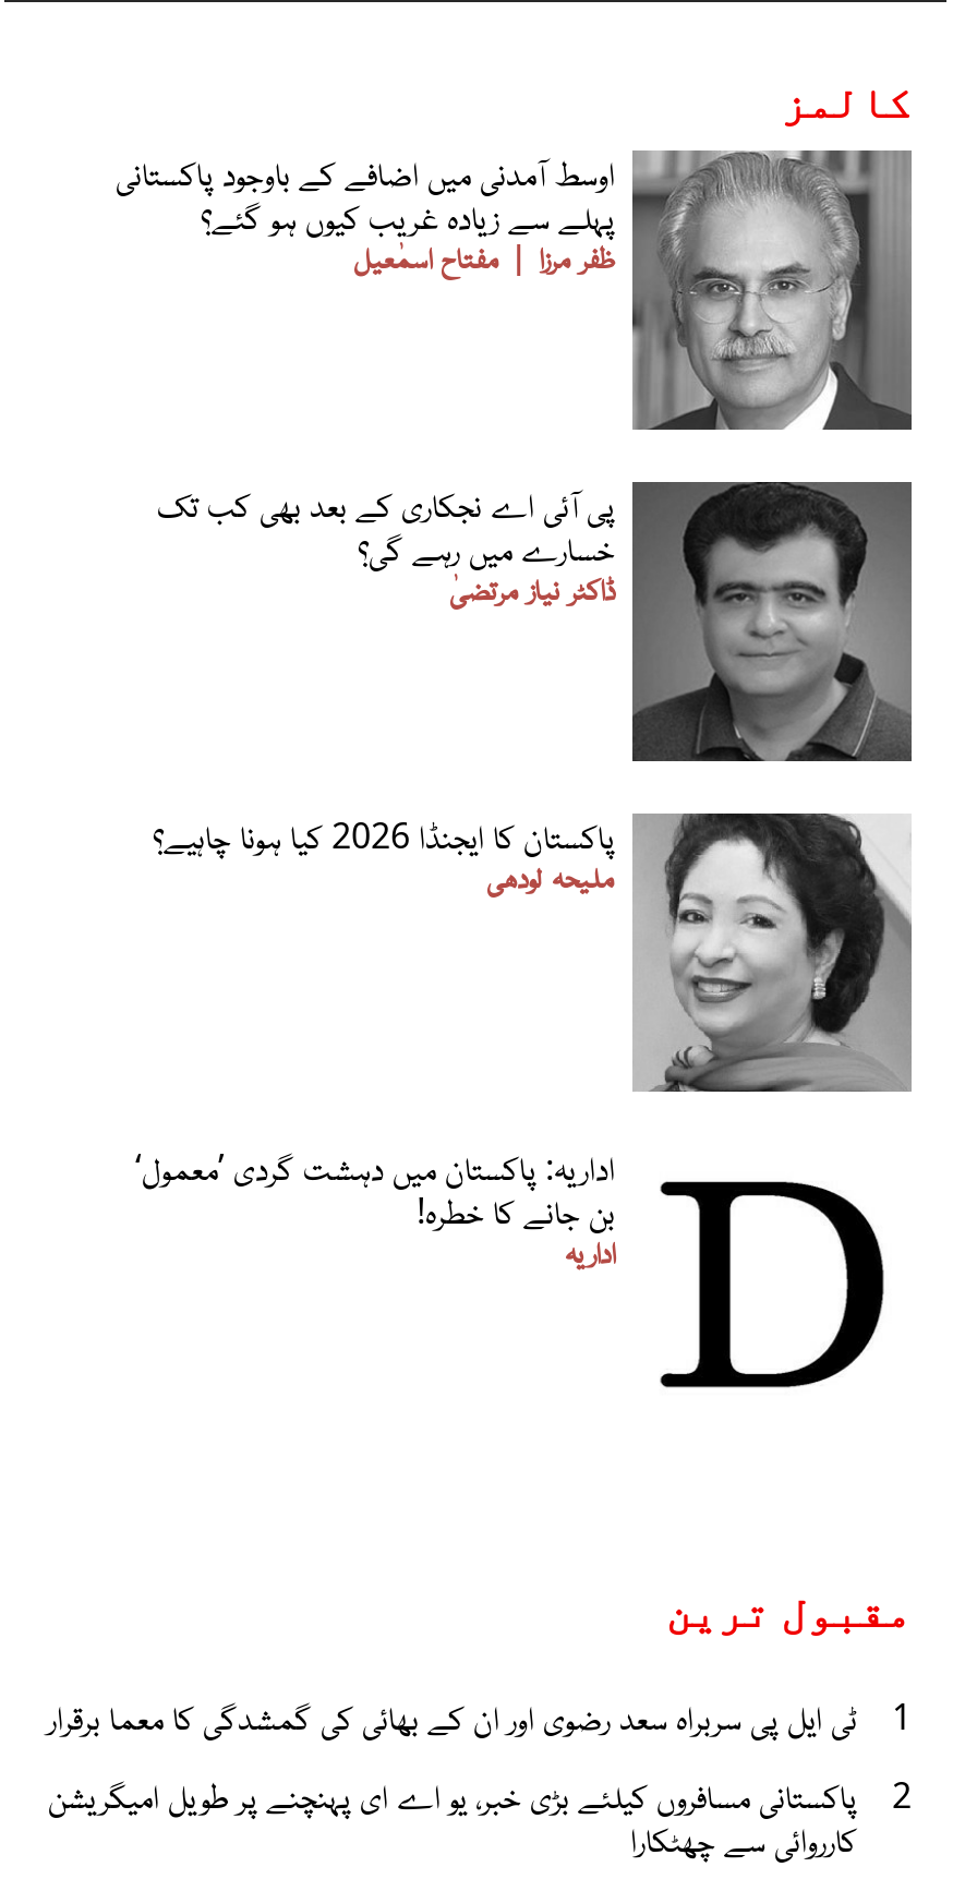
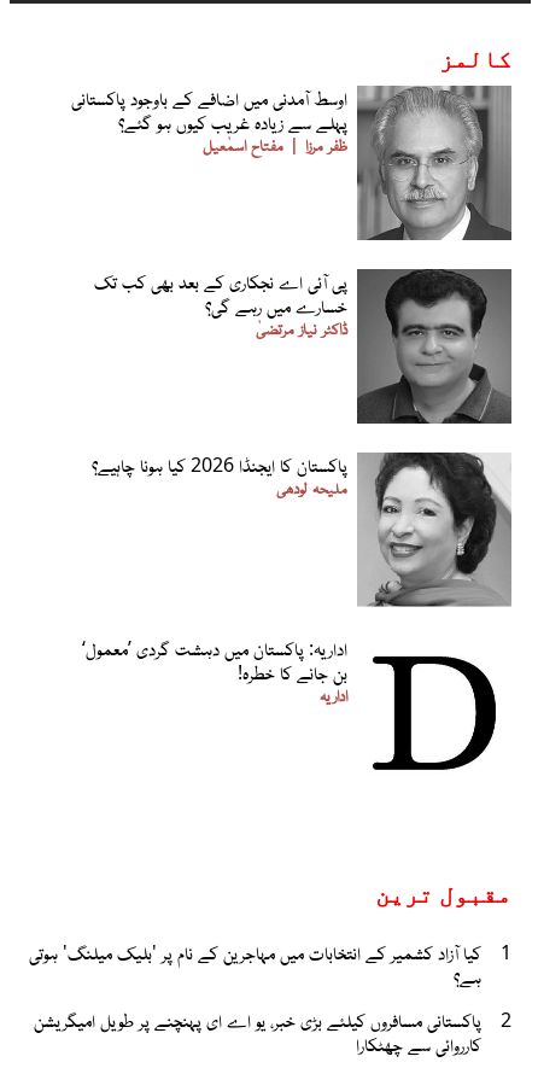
[48,1693,857,1741] ٹی ایل پی سربراہ سعد رضوی اور ان کے بھائی کی گمشدگی کا معما برقرار -> [29,939,481,990] کیا آزاد کشمیر کے انتخابات میں مہاجرین کے نام پر 'بلیک میلنگ' ہوتی | ہے؟

